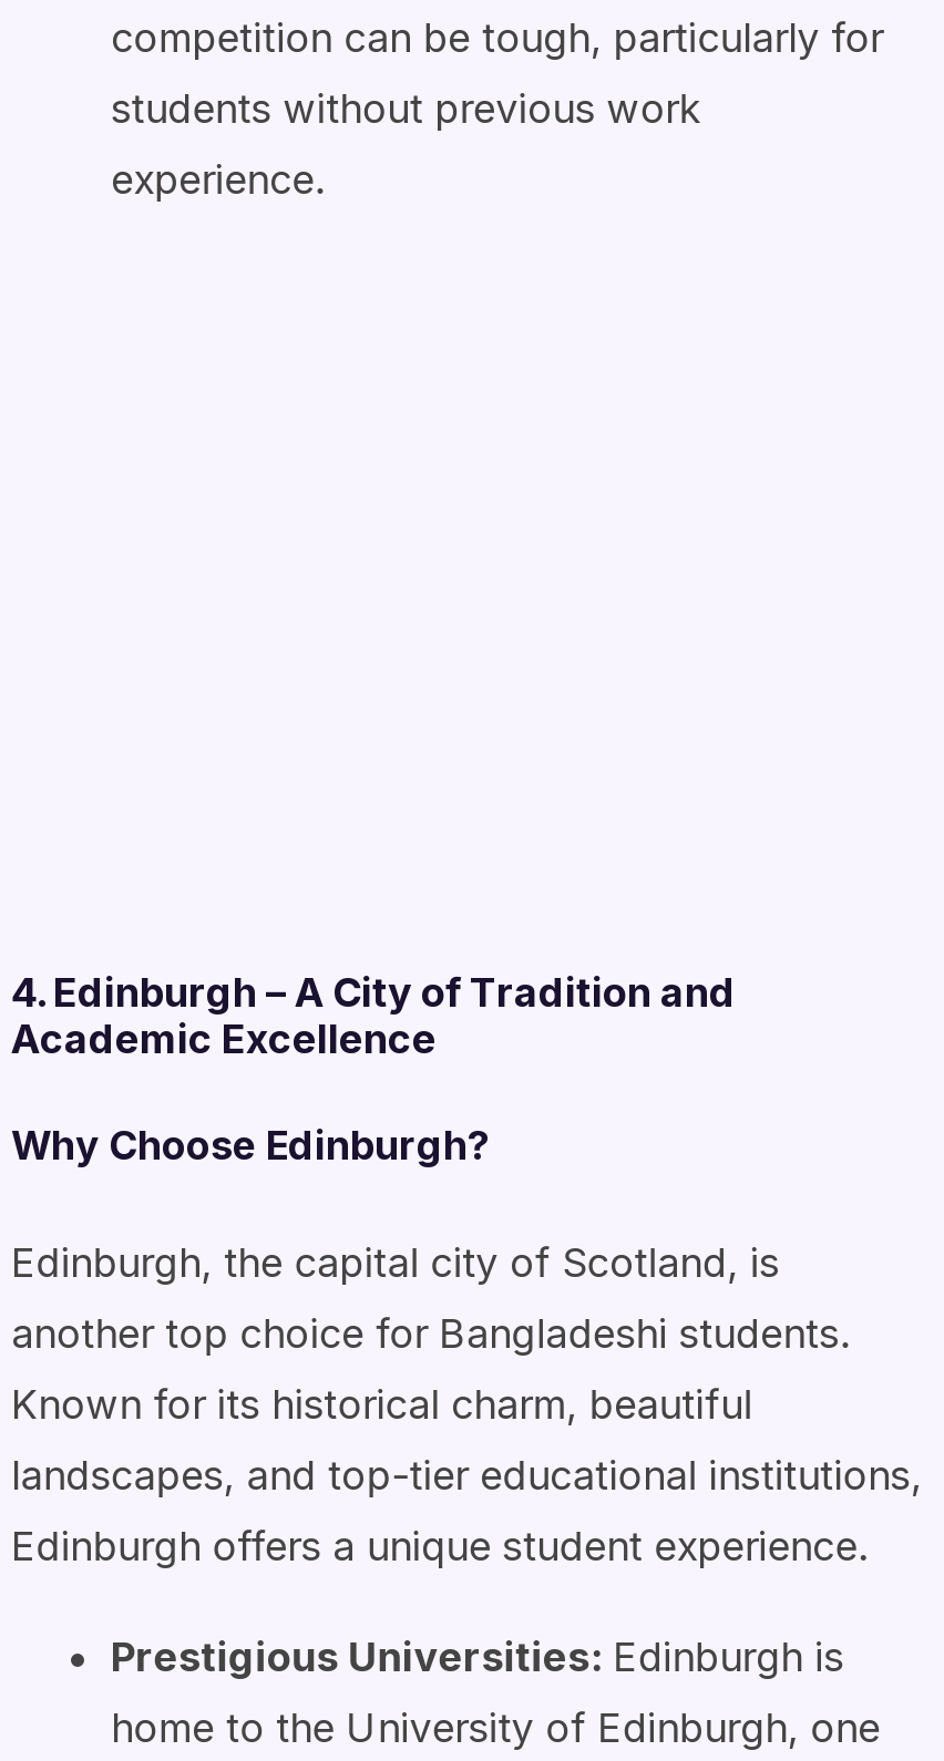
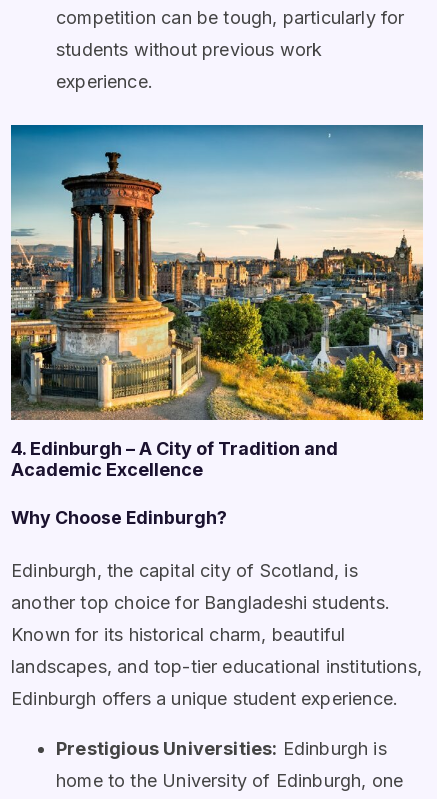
none -> [10,124,424,421] [image]

